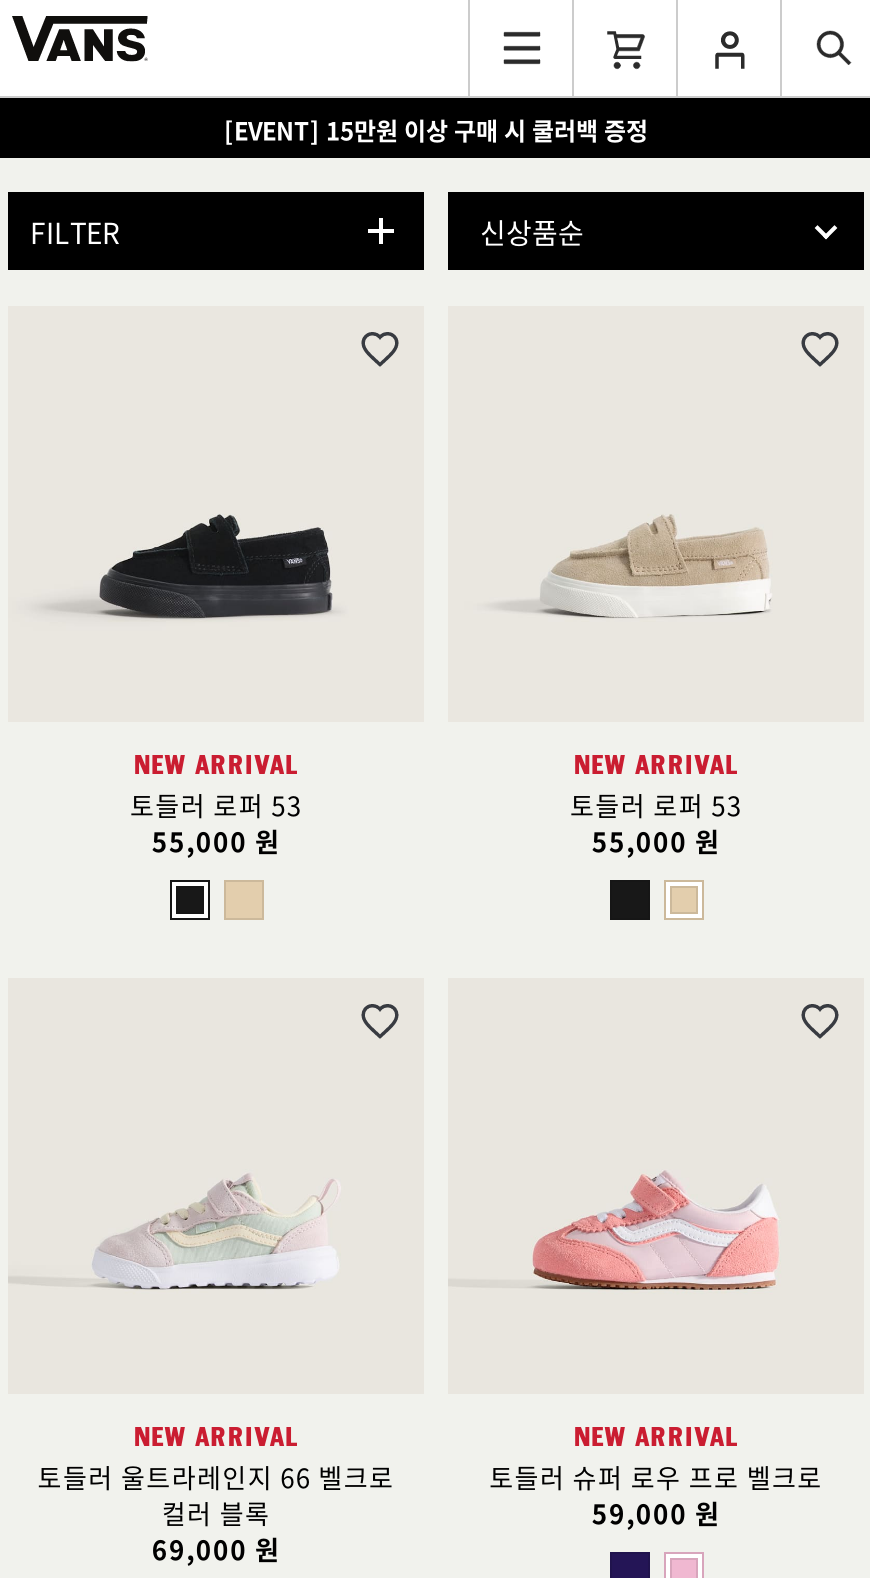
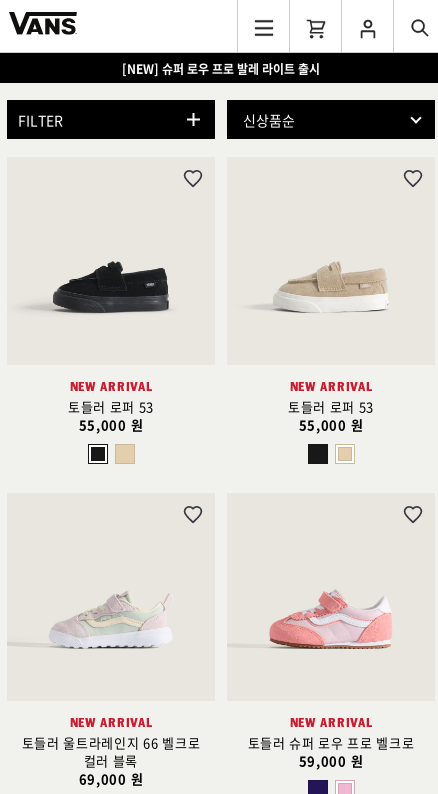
[224,112,648,148] [EVENT] 15만원 이상 구매 시 쿨러백 증정 -> [122,60,320,78] [NEW] 슈퍼 로우 프로 발레 라이트 출시

